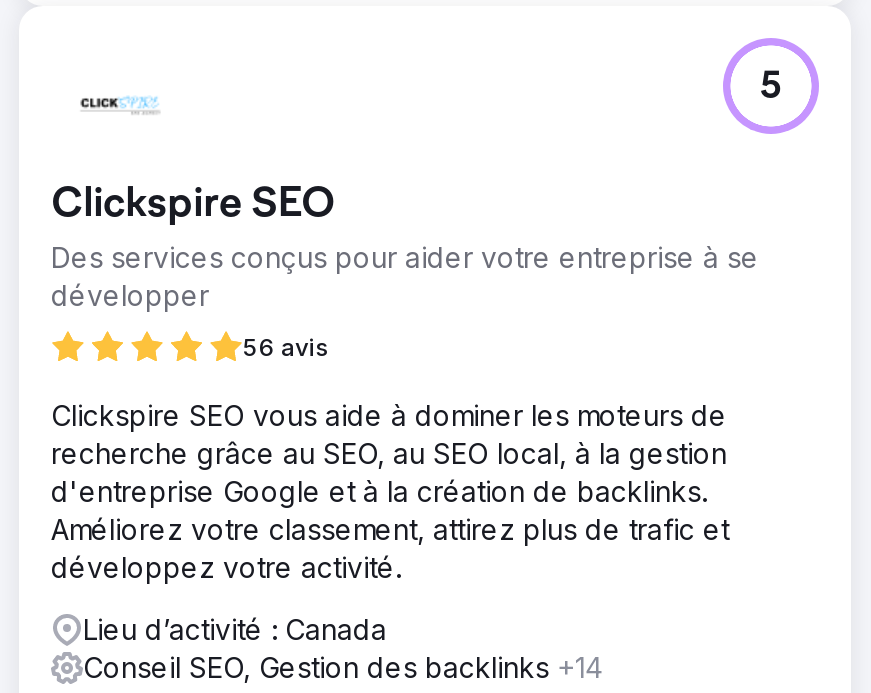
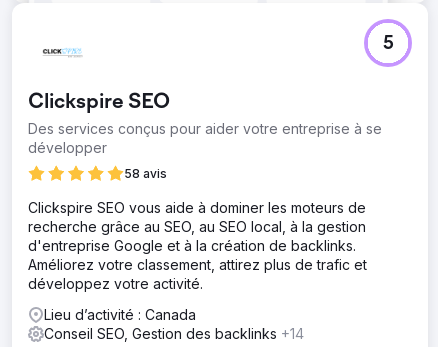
[243,331,329,361] 56 avis -> [124,166,167,181] 58 avis

